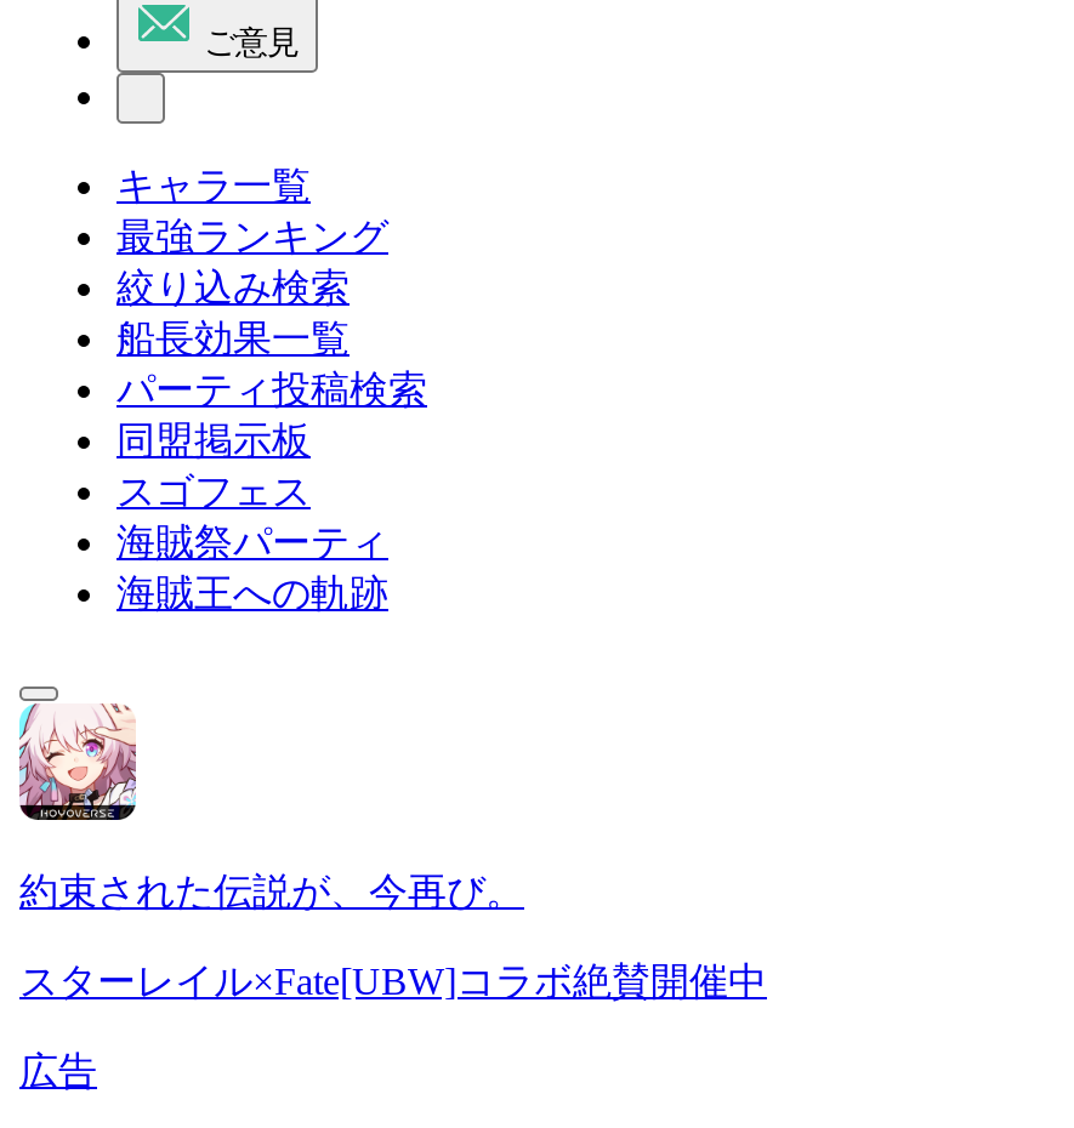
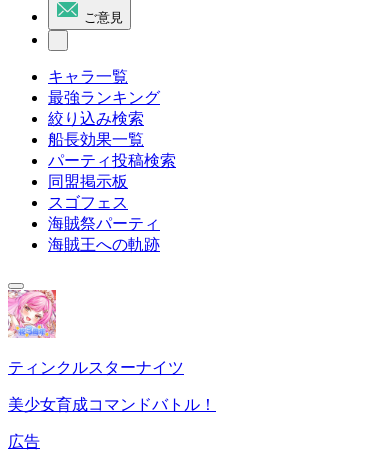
[17,701,524,912] [image] | 約束された伝説が、今再び。 -> [7,289,184,376] [image] | ティンクルスターナイツ
[19,961,767,1002] スターレイル×Fate[UBW]コラボ絶賛開催中 -> [8,396,216,413] 美少女育成コマンドバトル！

